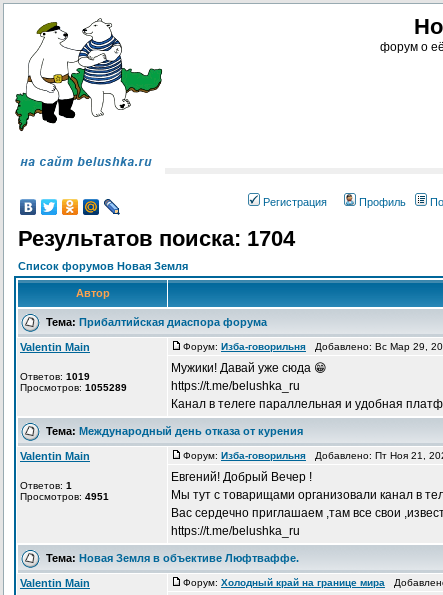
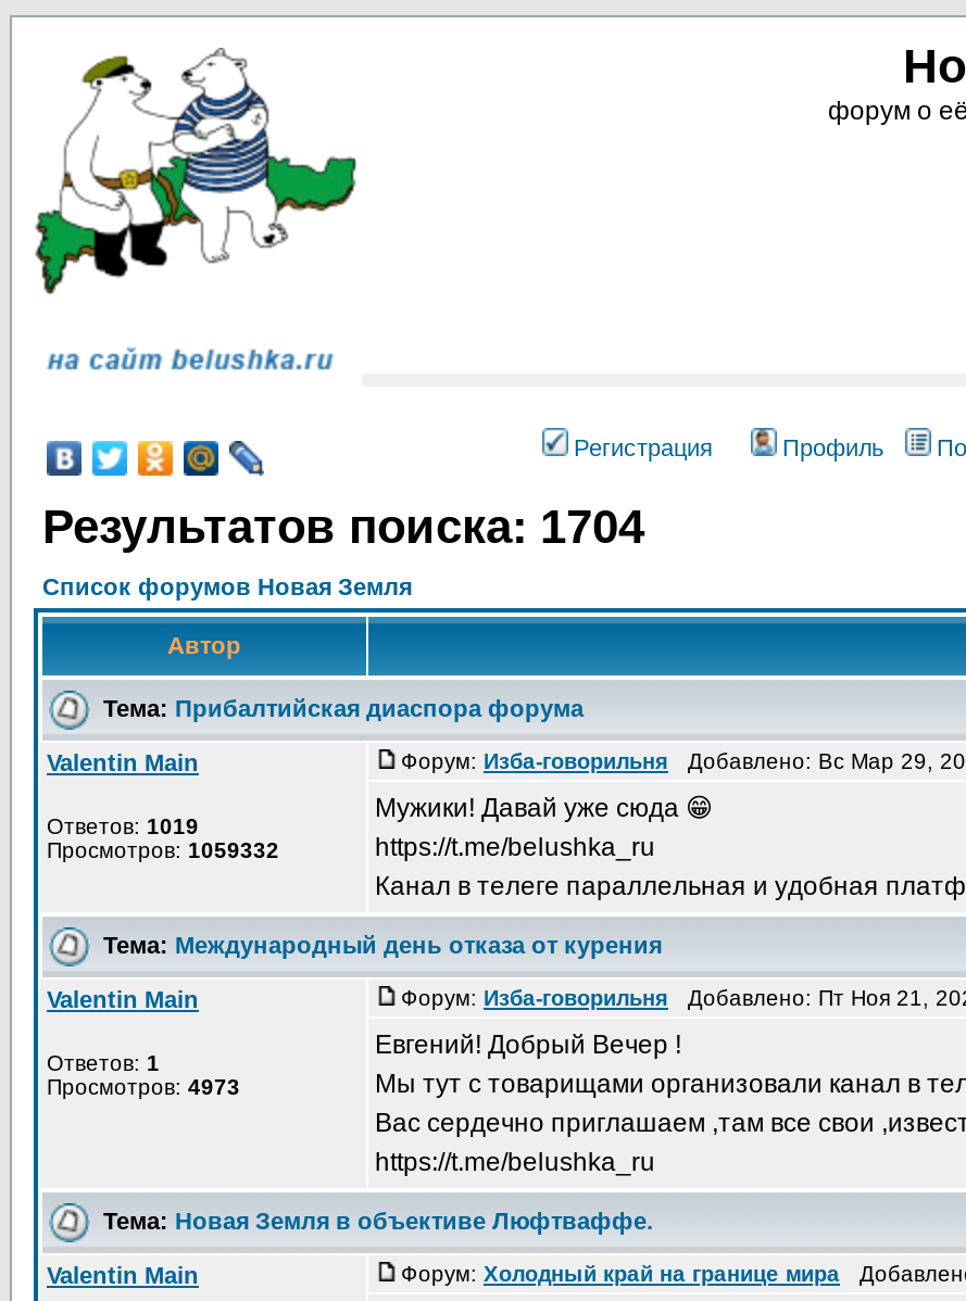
[20,382,127,393] Просмотров: 1055289 -> [47,838,279,862] Просмотров: 1059332
[20,491,109,502] Просмотров: 4951 -> [47,1075,240,1099] Просмотров: 4973

